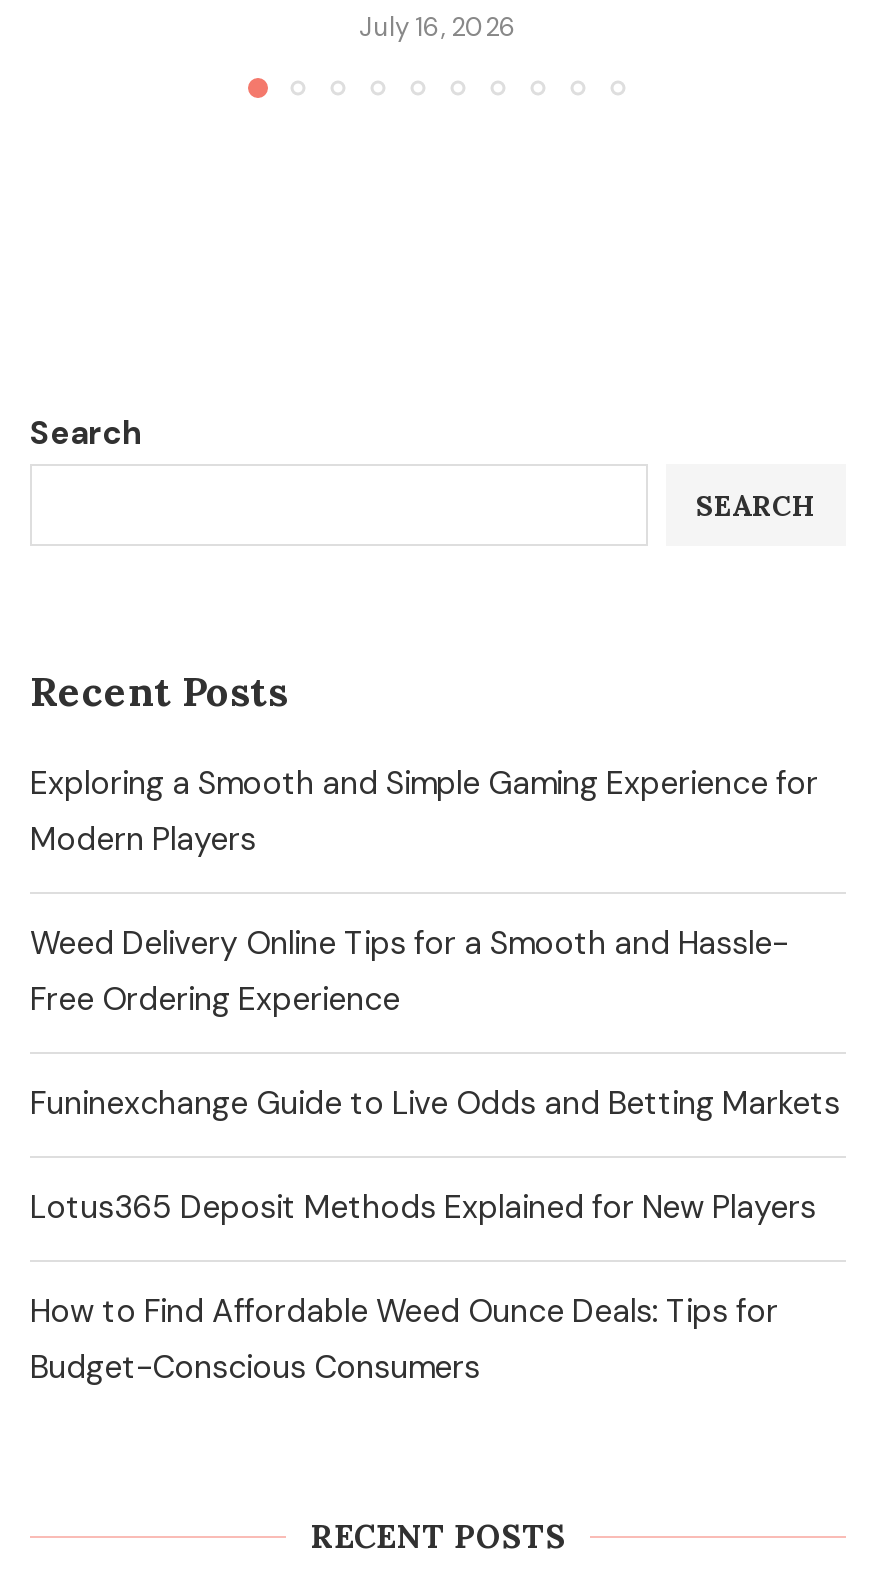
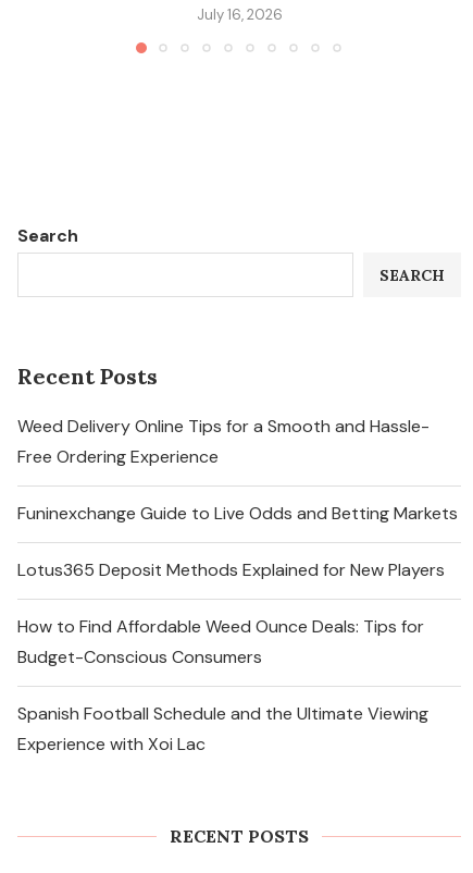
[30,763,818,861] Exploring a Smooth and Simple Gaming Experience for | Modern Players -> none
moved [30,923,840,1389] -> [17,415,458,669]: Weed Delivery Online Tips for a Smooth and Hassle- | Free Ordering Experience | Funinexchange Guide to Live Odds and Betting Markets | Lotus365 Deposit Methods Explained for New Players | How to Find Affordable Weed Ounce Deals: Tips for | Budget-Conscious Consumers
none -> [17,702,428,756] Spanish Football Schedule and the Ultimate Viewing | Experience with Xoi Lac

